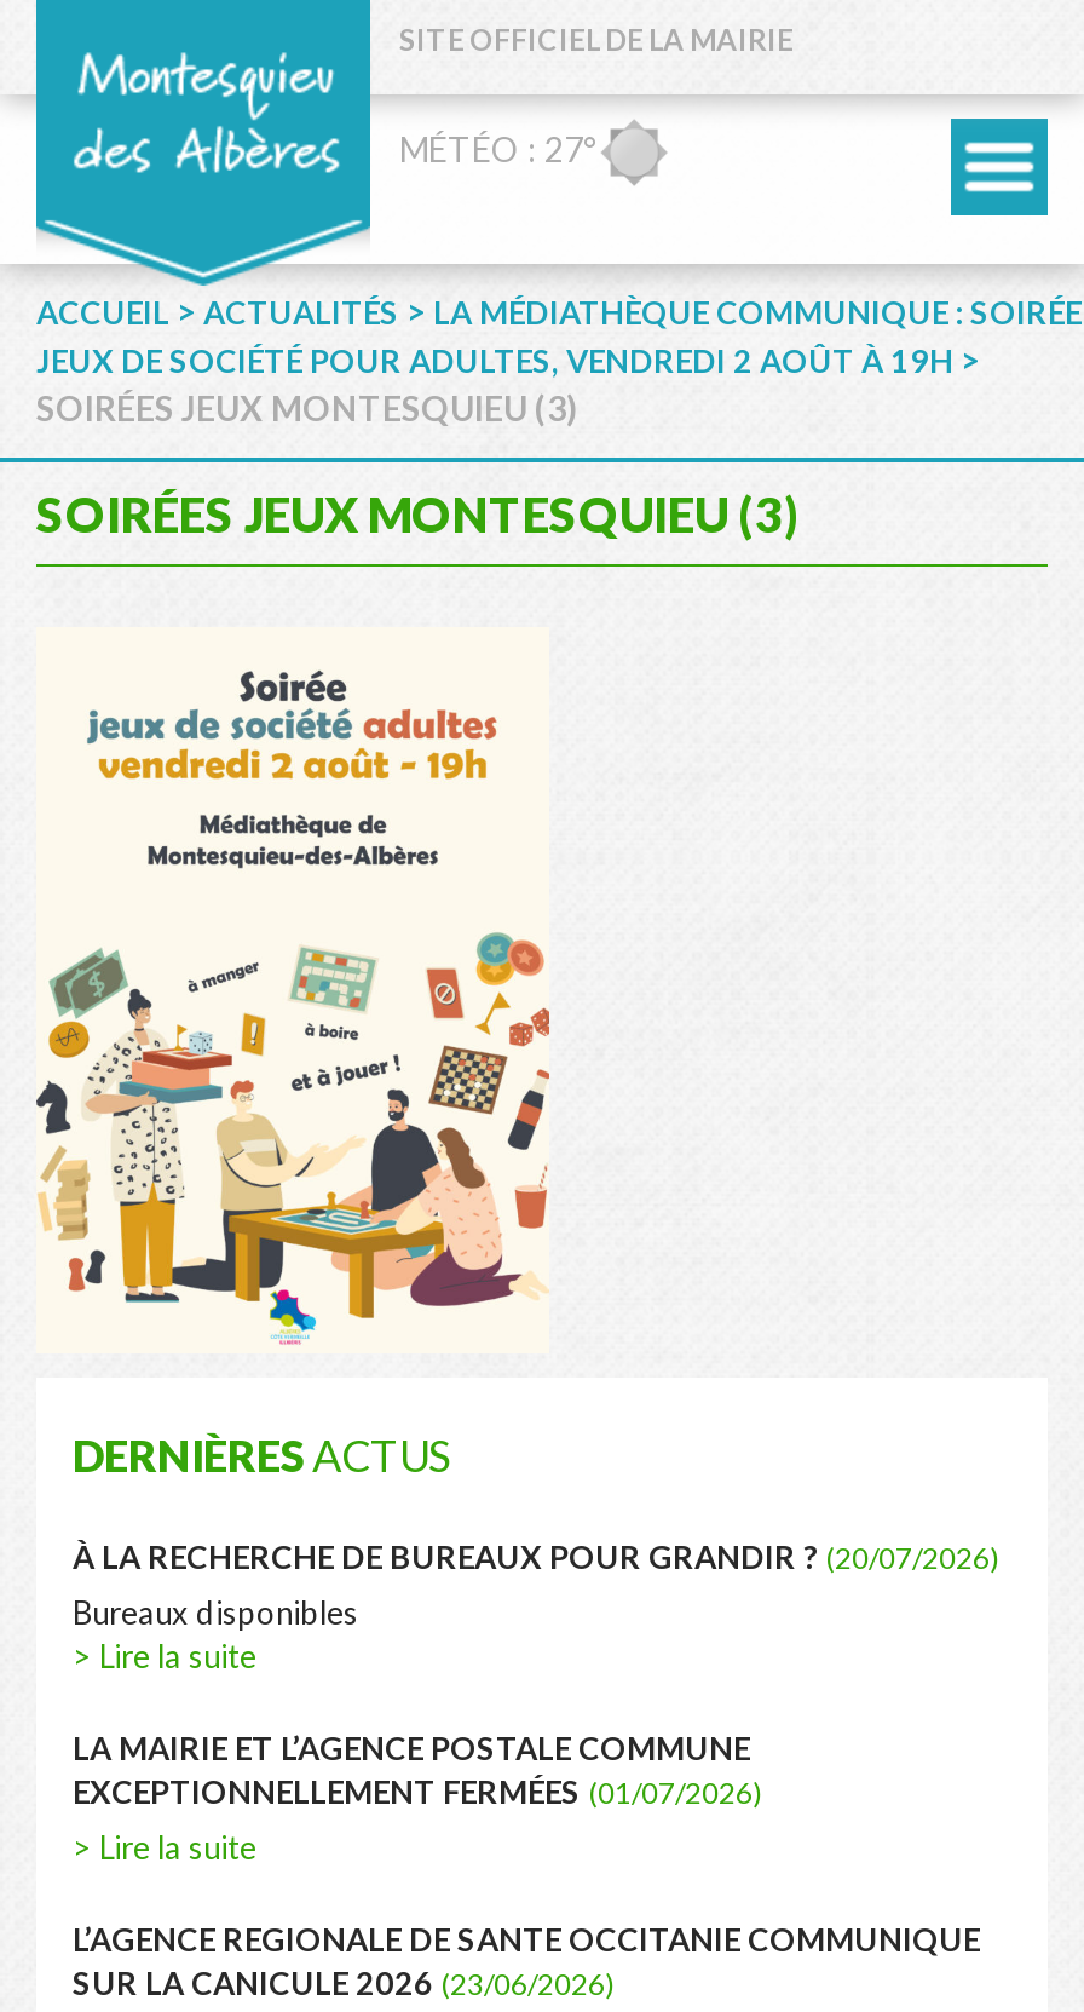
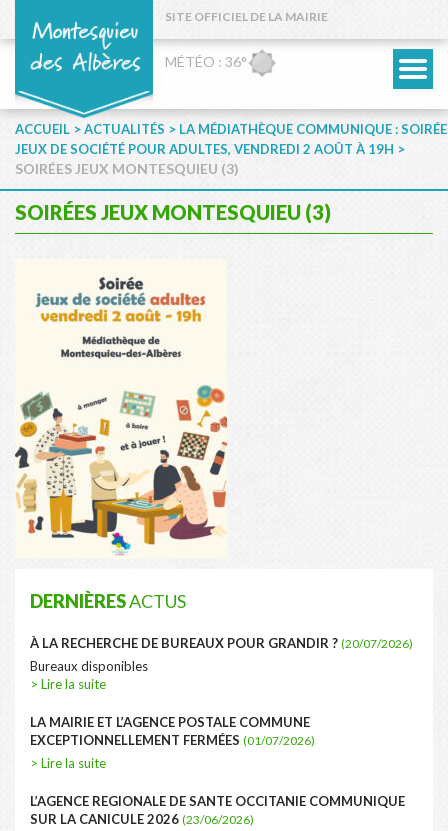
[399,128,598,169] MÉTÉO : 27° -> [165,53,247,70] MÉTÉO : 36°

